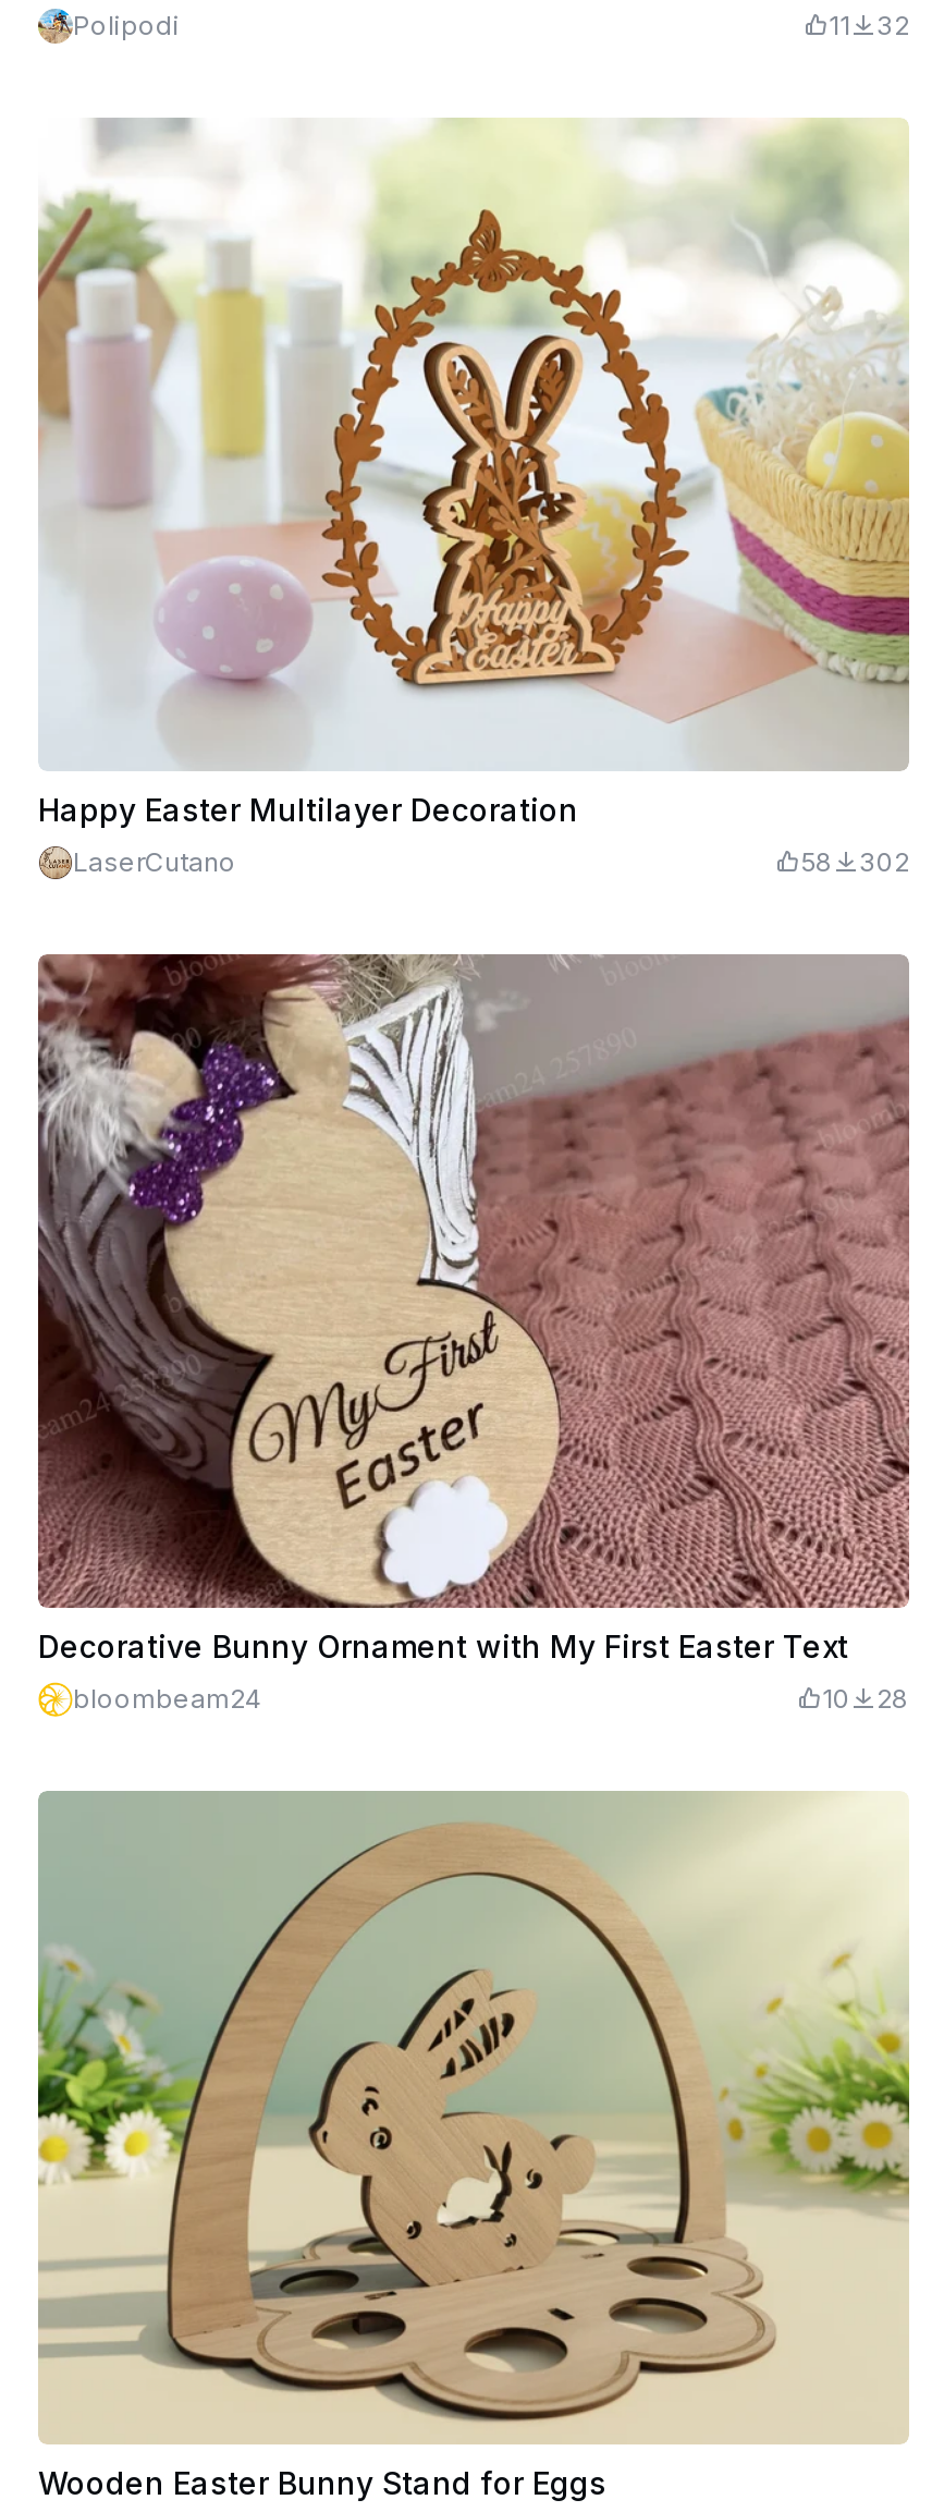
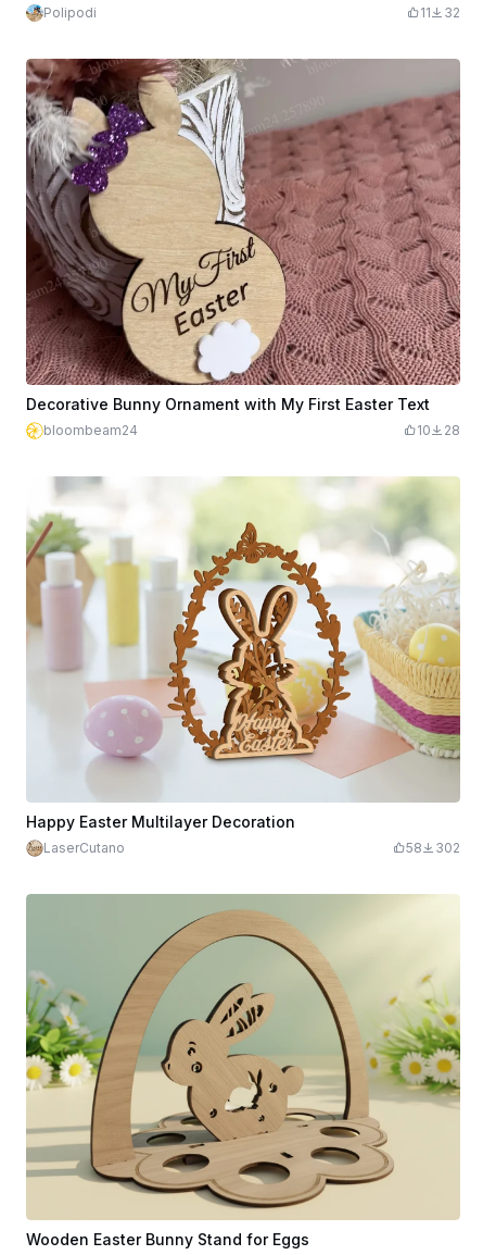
moved [36,118,909,878] -> [26,477,460,856]: [image] | Happy Easter Multilayer Decoration | LaserCutano | 58 | 302
moved [34,950,913,1715] -> [24,57,462,438]: [image] | Decorative Bunny Ornament with My First Easter Text | bloombeam24 | 10 | 28

